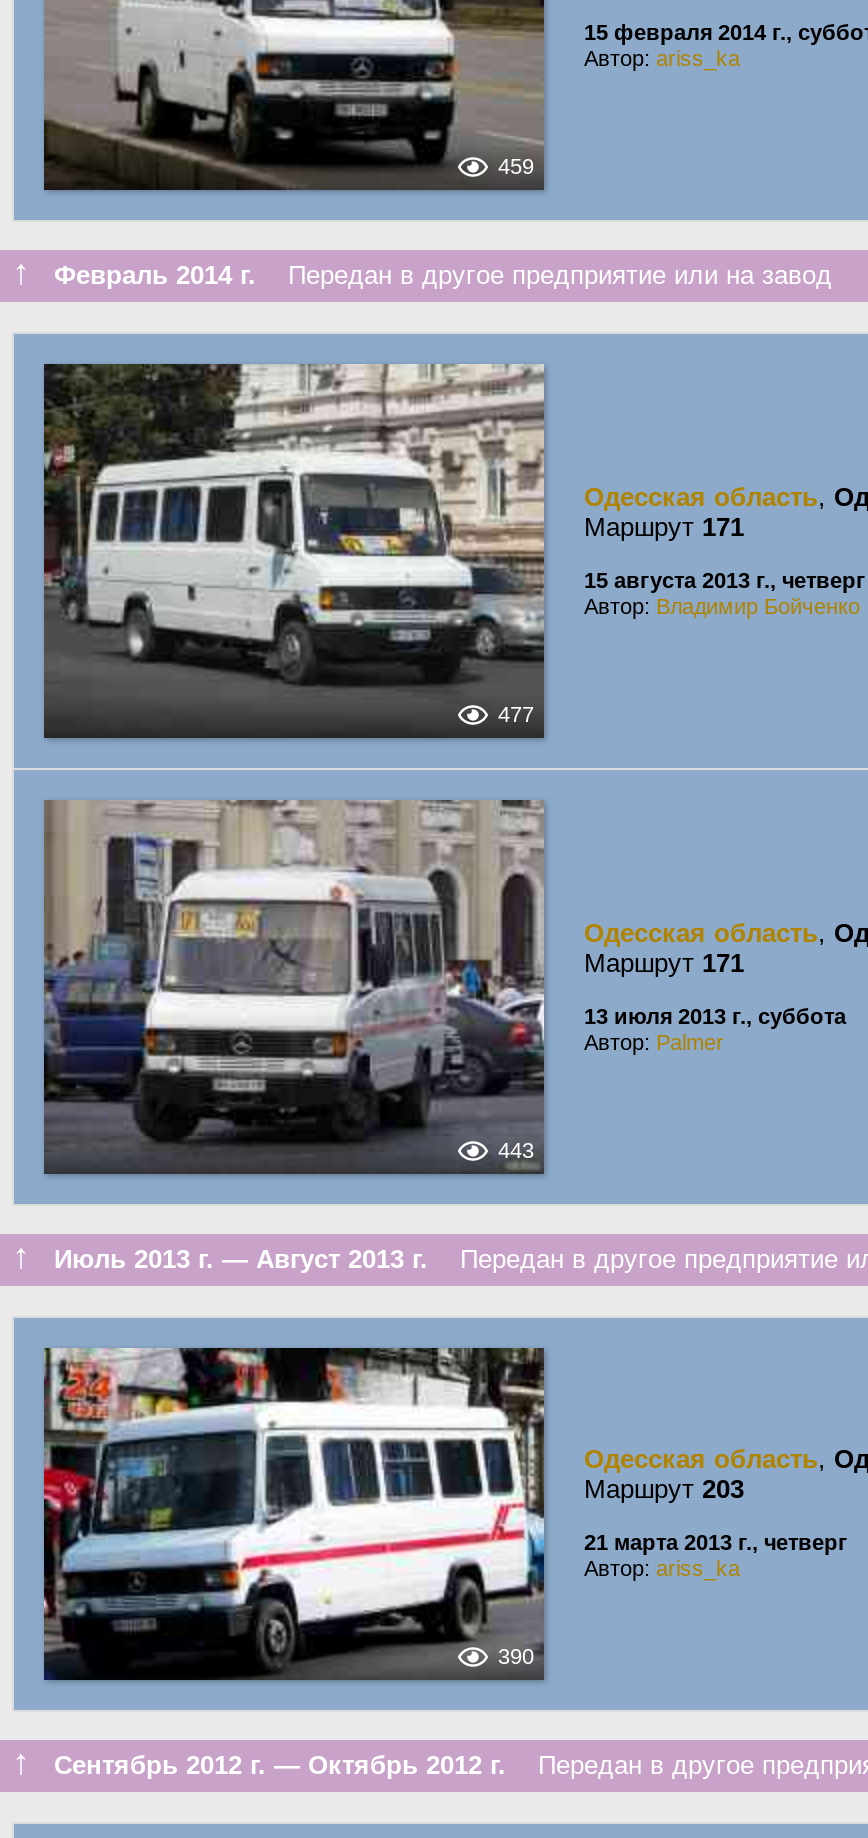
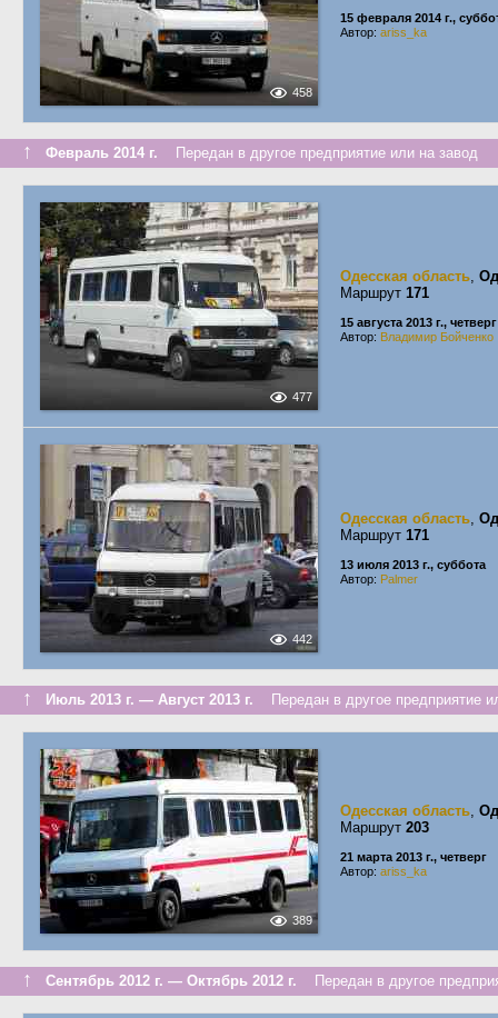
[498,154,534,178] 459 -> [292,86,312,99] 458
[498,1138,534,1162] 443 -> [292,632,312,646] 442
[498,1644,534,1668] 390 -> [292,914,312,927] 389

